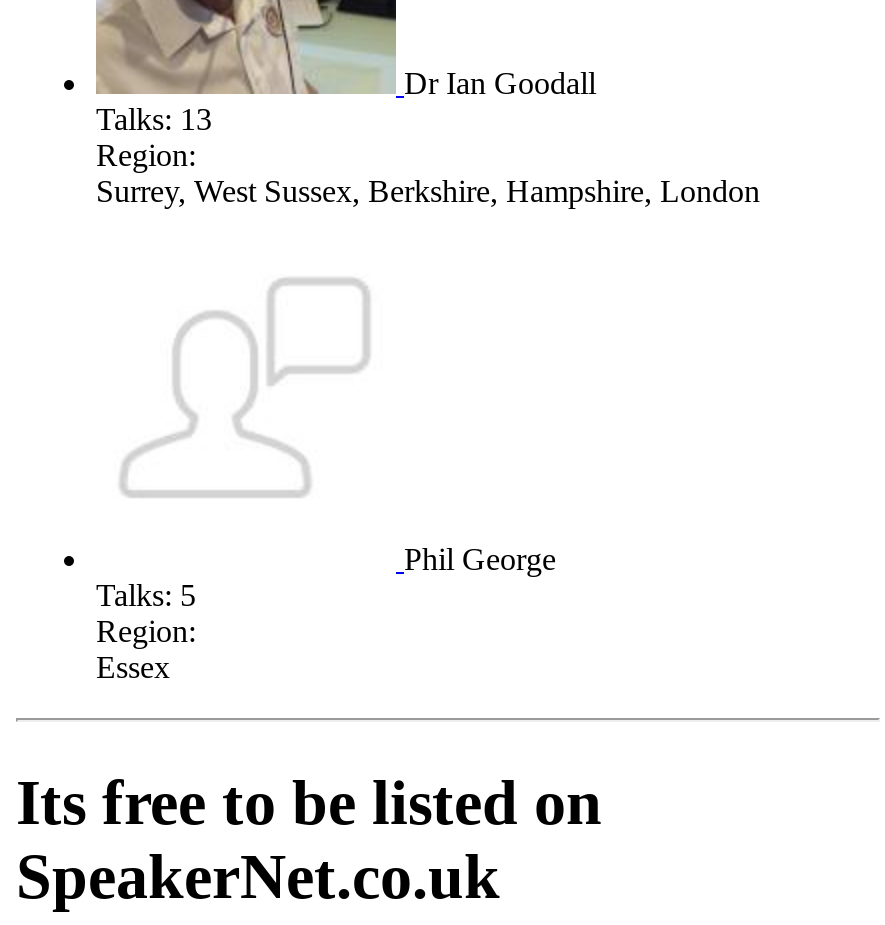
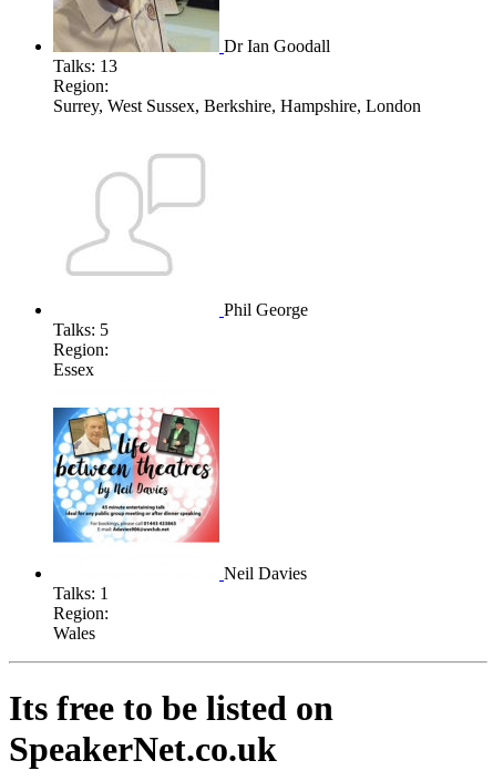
none -> [52,407,307,643] [image] | Neil Davies | Talks: 1 | Region: | Wales

